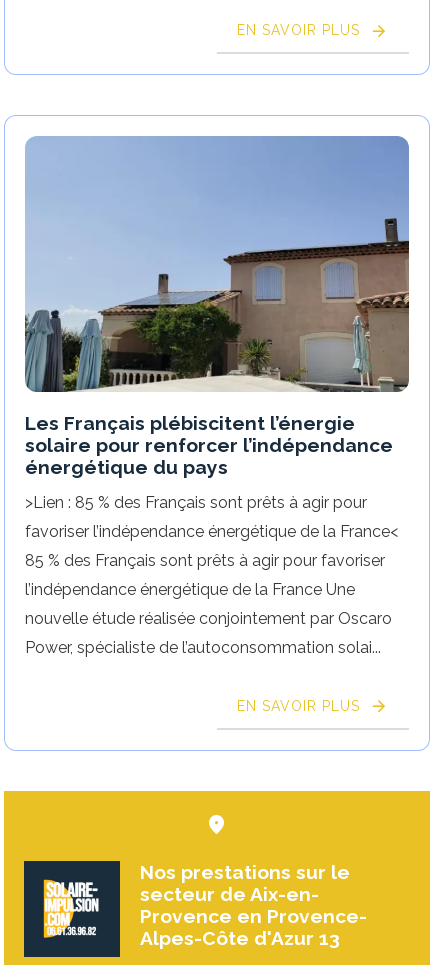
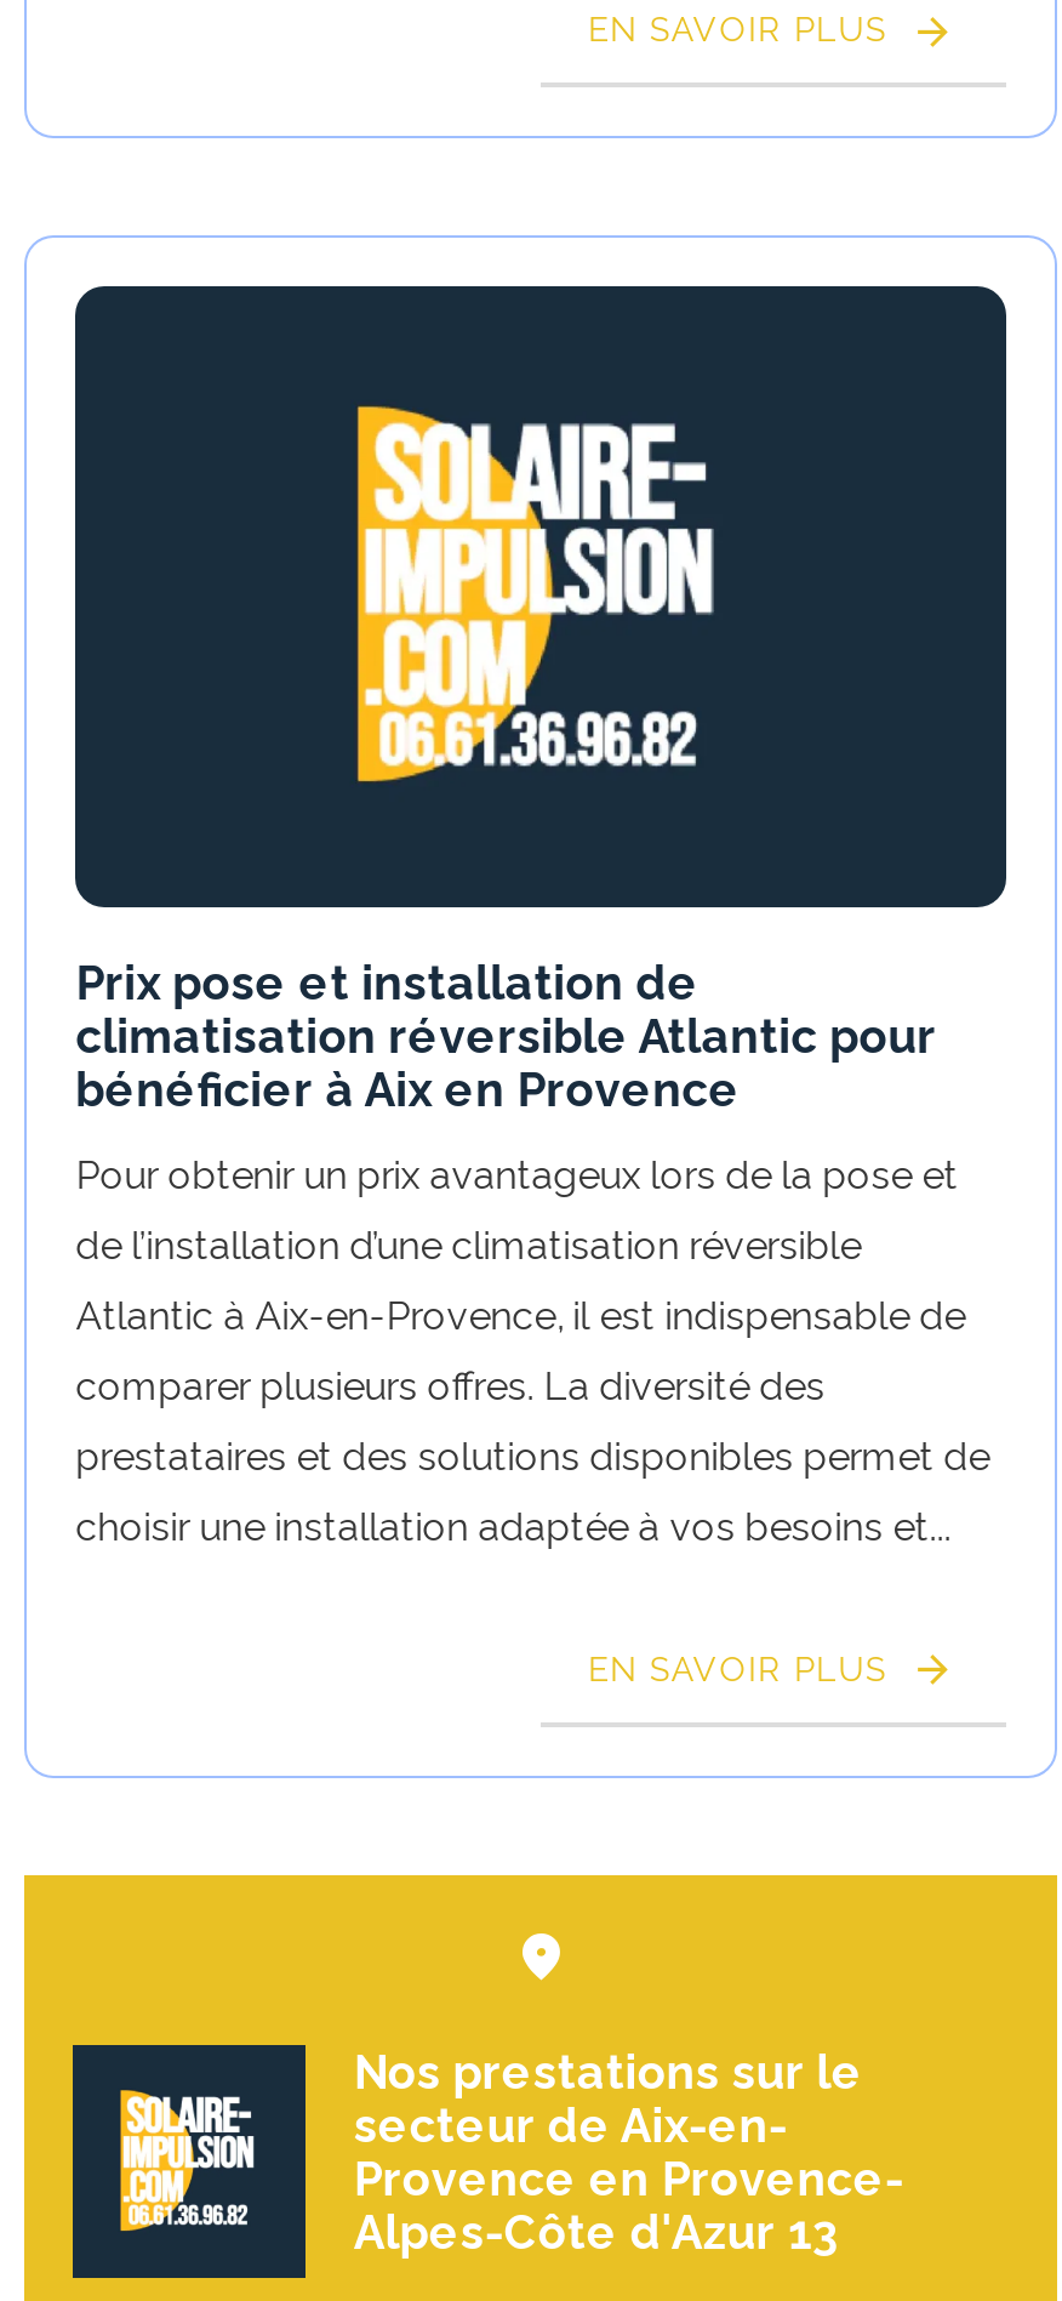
[24,135,410,478] [image] | Les Français plébiscitent l’énergie | solaire pour renforcer l’indépendance | énergétique du pays -> [73,284,1009,1116] [image] | Prix pose et installation de | climatisation réversible Atlantic pour | bénéficier à Aix en Provence
[25,493,367,512] >Lien : 85 % des Français sont prêts à agir pour -> [76,1153,958,1199] Pour obtenir un prix avantageux lors de la pose et
[25,522,398,541] favoriser l’indépendance énergétique de la France< -> [76,1223,861,1269] de l’installation d’une climatisation réversible
[25,551,385,570] 85 % des Français sont prêts à agir pour favoriser -> [76,1294,965,1340] Atlantic à Aix-en-Provence, il est indispensable de
[25,580,355,599] l’indépendance énergétique de la France Une -> [76,1364,825,1410] comparer plusieurs offres. La diversité des
[25,609,392,628] nouvelle étude réalisée conjointement par Oscaro -> [76,1434,990,1480] prestataires et des solutions disponibles permet de
[25,638,381,657] Power, spécialiste de l’autoconsommation solai... -> [76,1505,951,1551] choisir une installation adaptée à vos besoins et...

